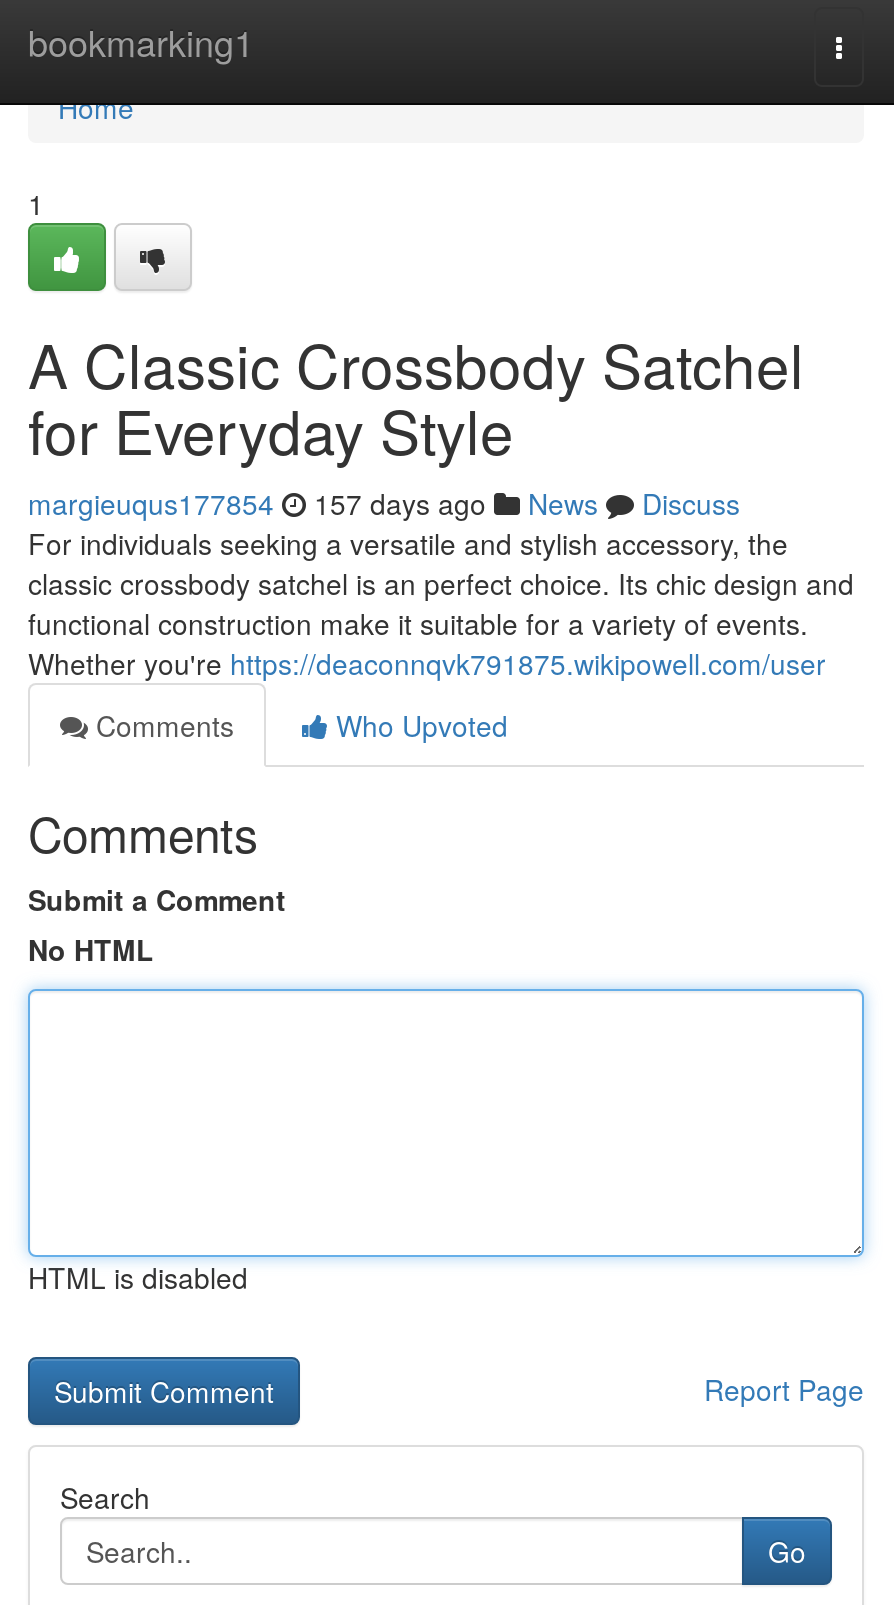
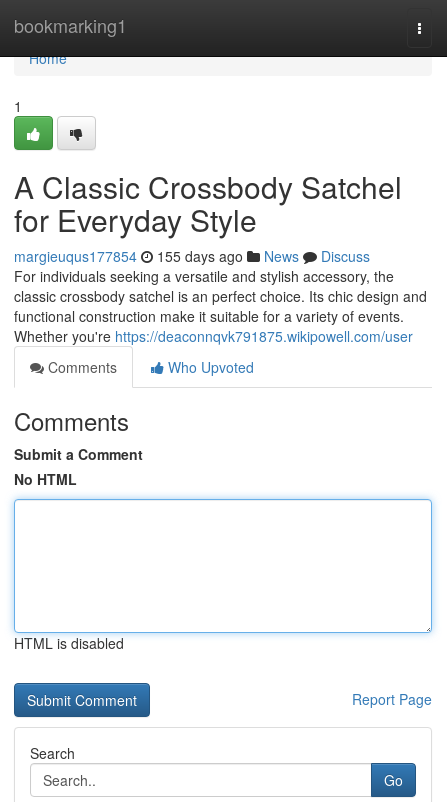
[28,483,740,523] margieuqus177854 157 days ago News Discuss -> [14,246,370,266] margieuqus177854 155 days ago News Discuss

